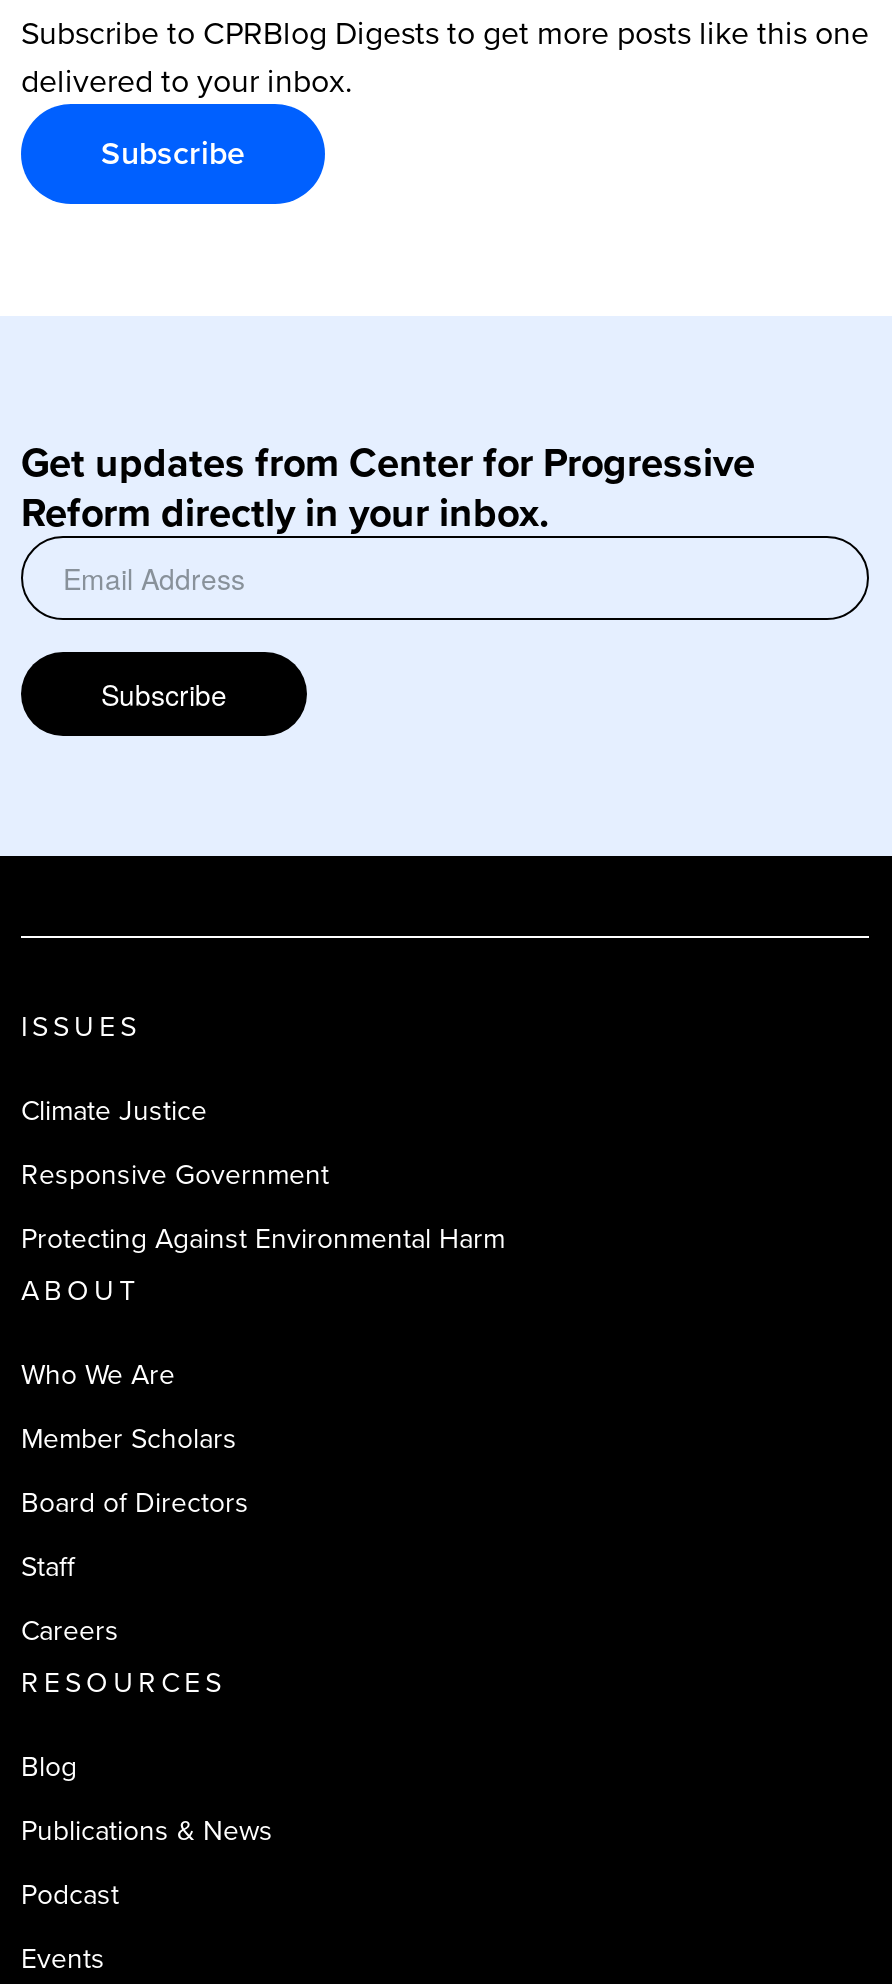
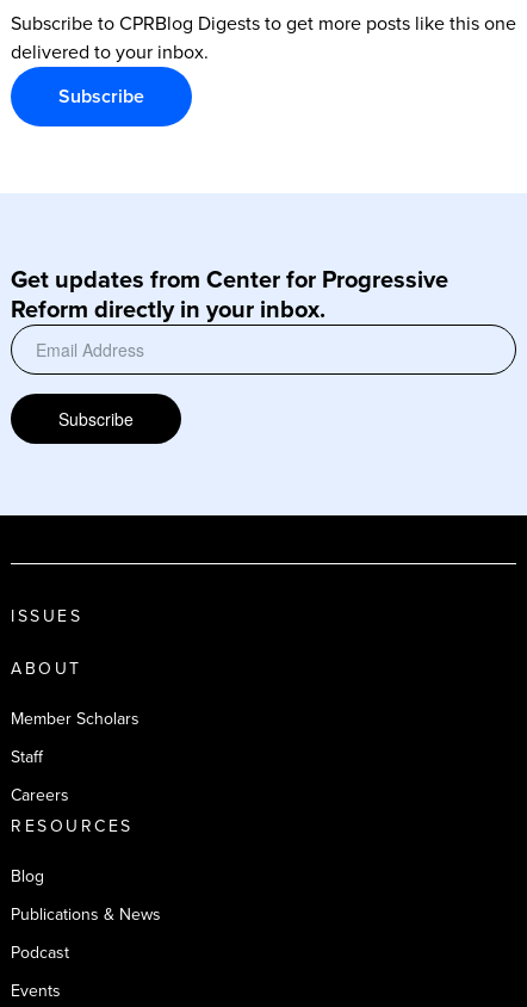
[21,1090,505,1258] Climate Justice | Responsive Government | Protecting Against Environmental Harm -> none
[21,1354,175,1394] Who We Are -> none
[21,1482,249,1522] Board of Directors -> none

